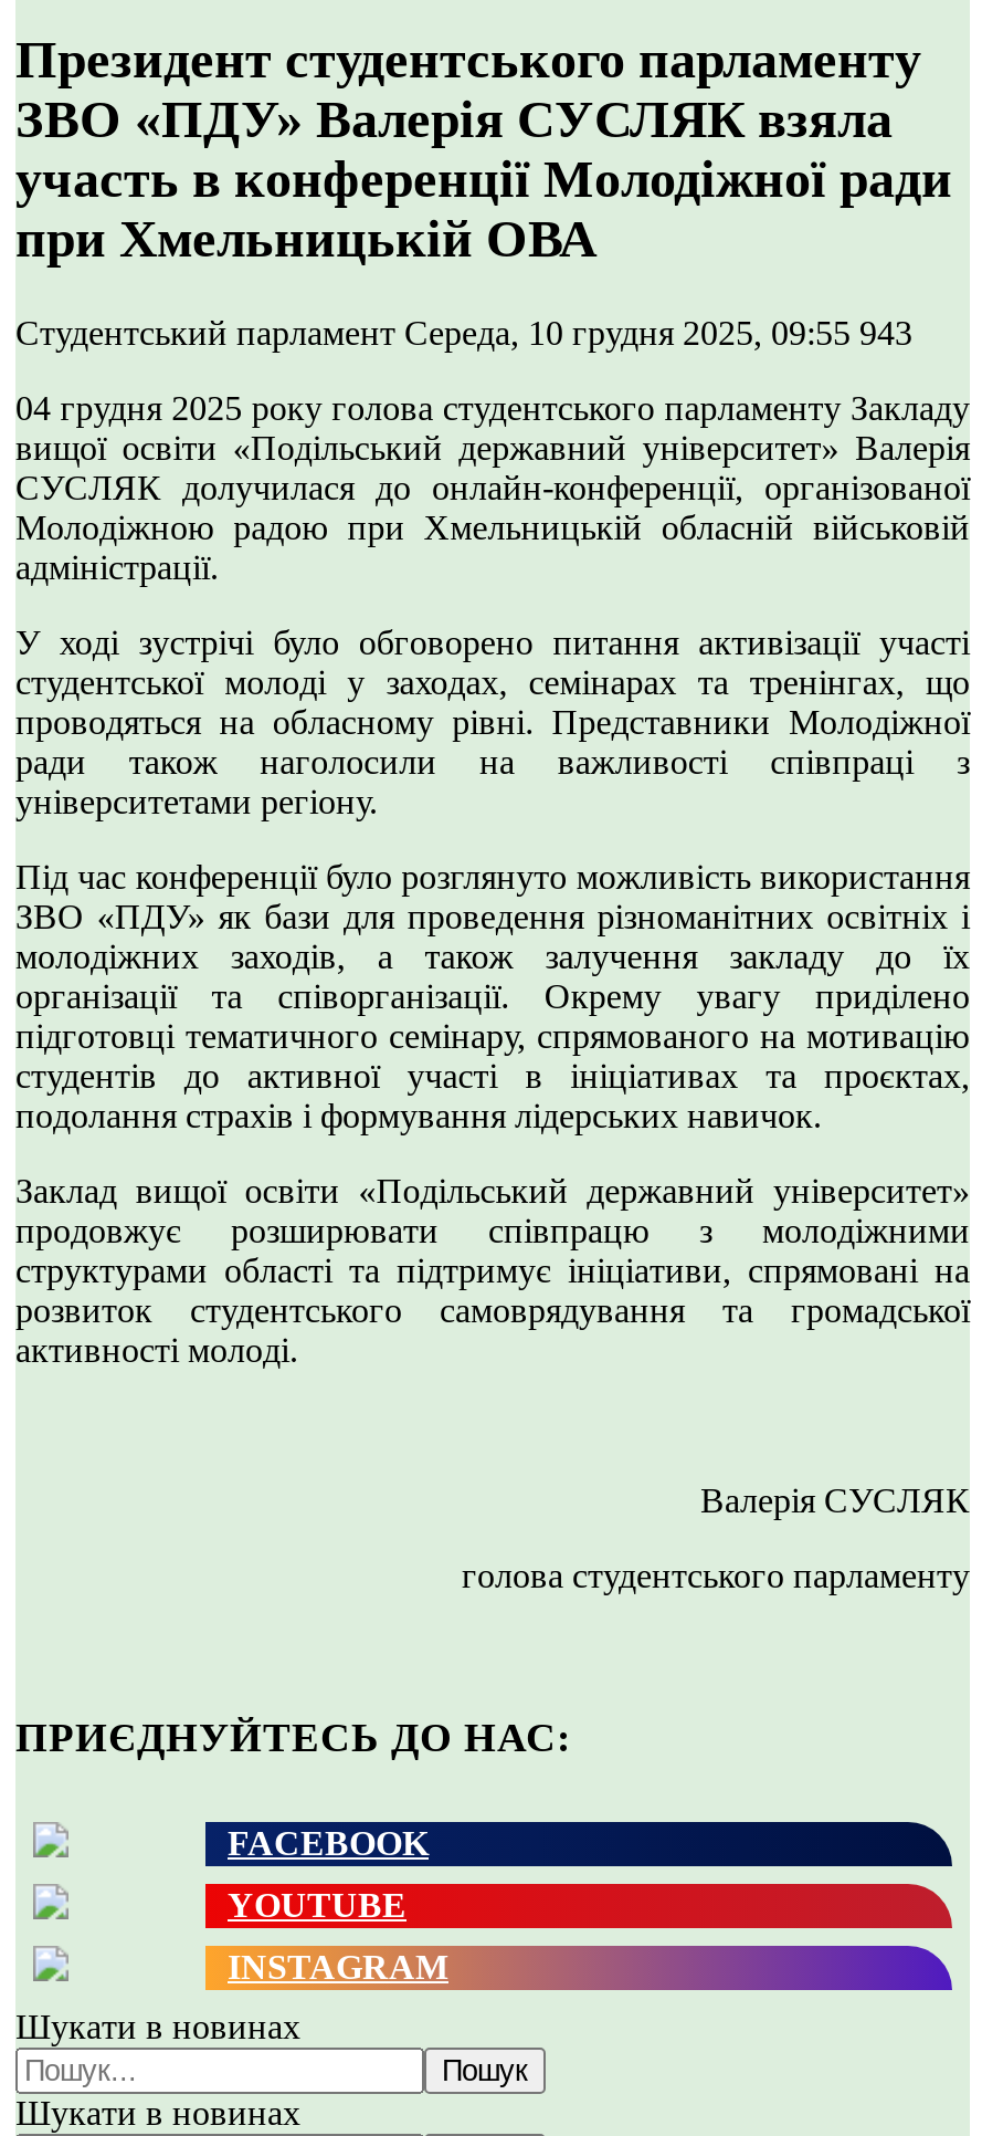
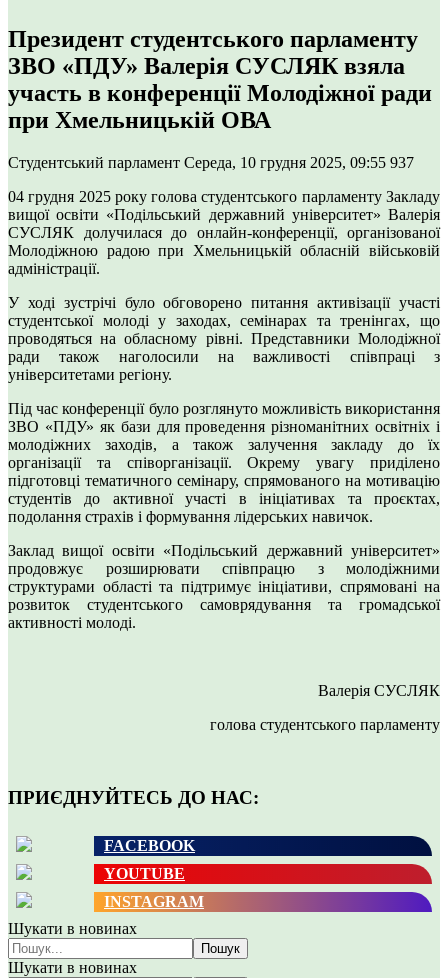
[15,314,912,352] Студентський парламент Середа, 10 грудня 2025, 09:55 943 -> [8,154,414,171] Студентський парламент Середа, 10 грудня 2025, 09:55 937

